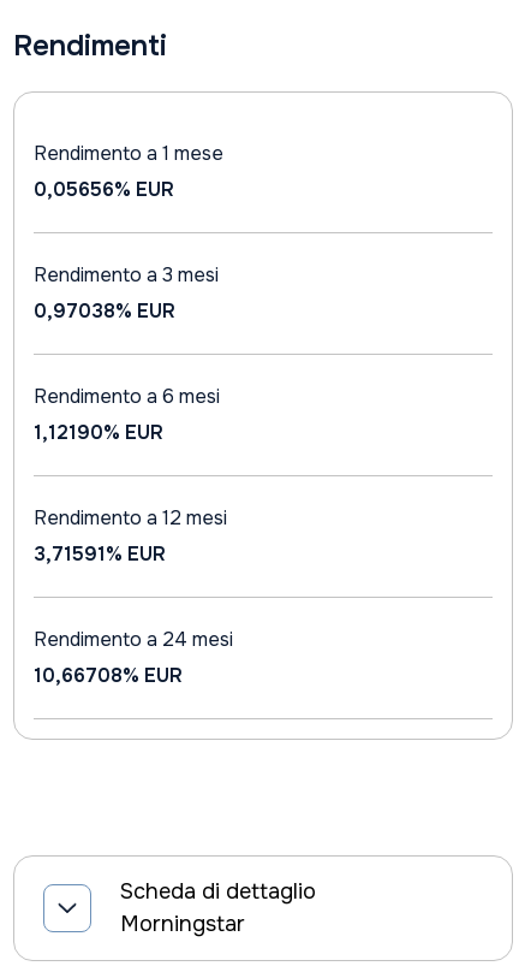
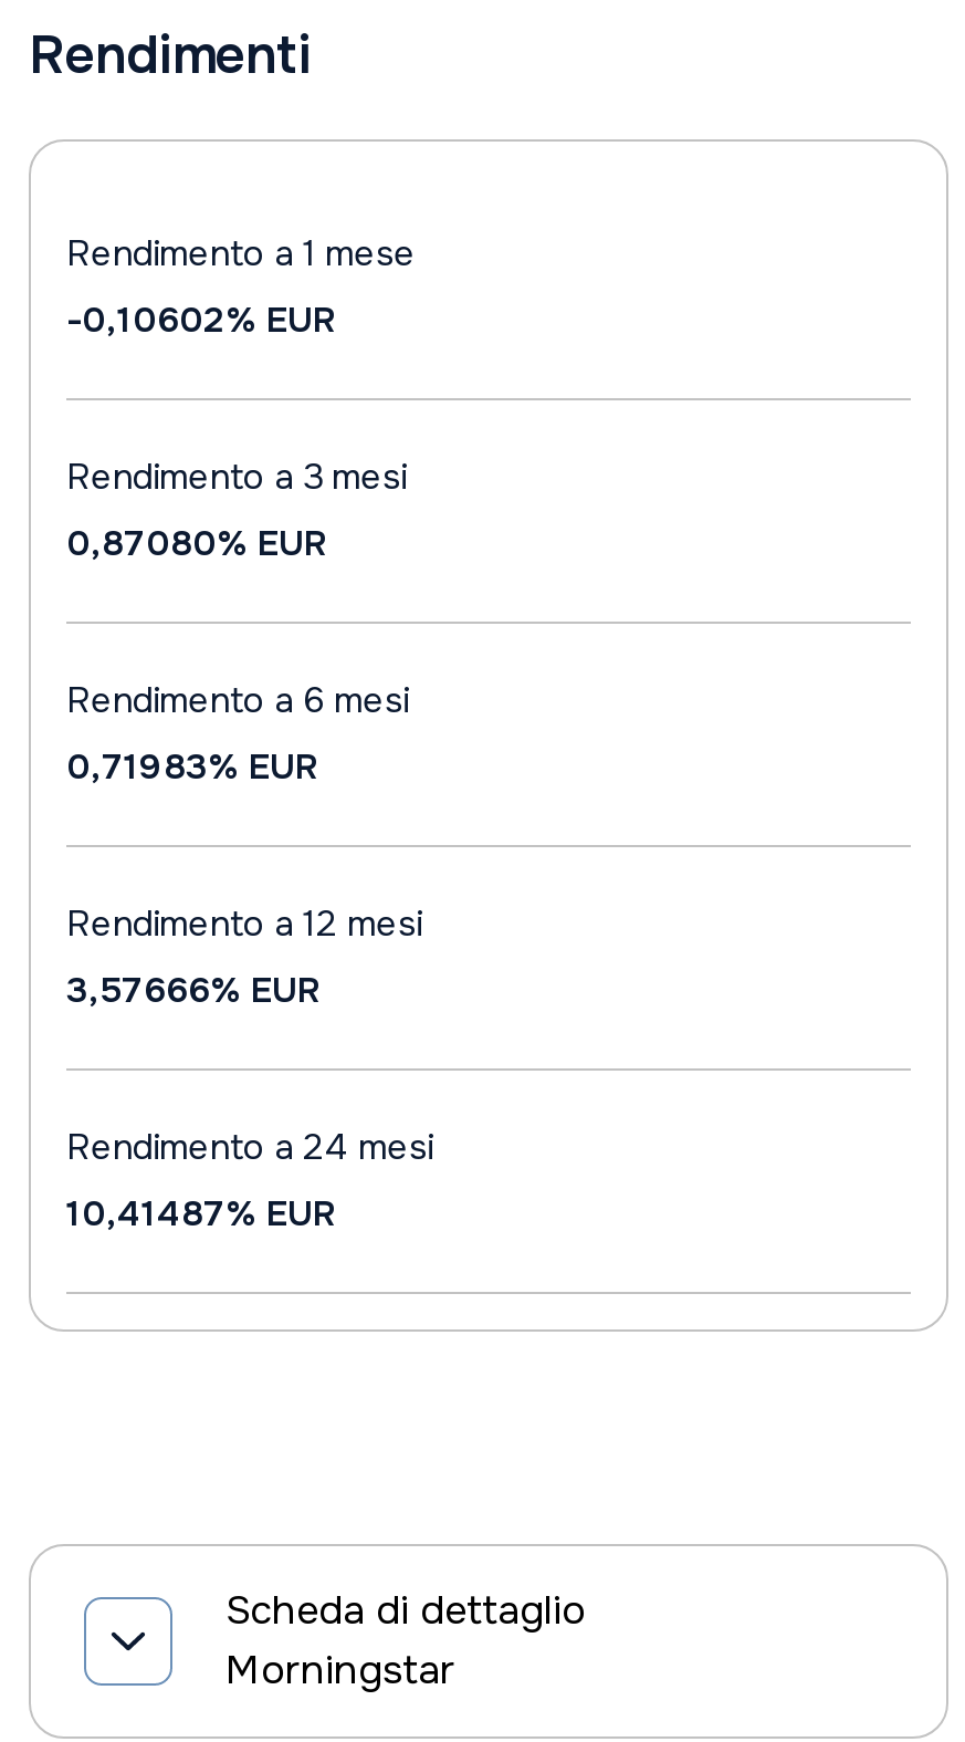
[34,177,174,202] 0,05656% EUR -> [66,296,336,343] -0,10602% EUR
[34,298,175,324] 0,97038% EUR -> [66,520,327,566] 0,87080% EUR
[34,420,163,445] 1,12190% EUR -> [66,743,318,790] 0,71983% EUR
[34,541,166,567] 3,71591% EUR -> [66,967,321,1013] 3,57666% EUR
[34,663,183,688] 10,66708% EUR -> [66,1190,336,1237] 10,41487% EUR

